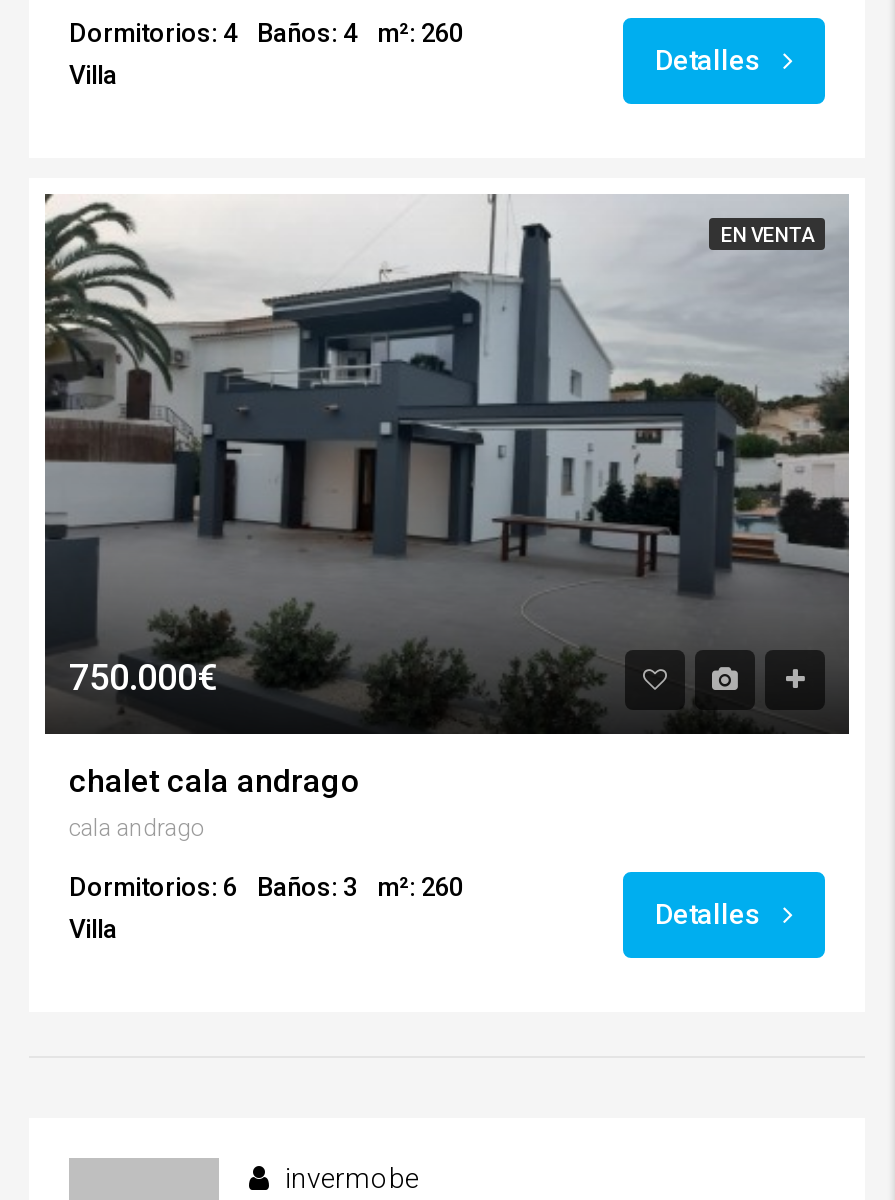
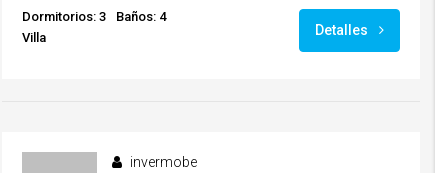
[69,18,237,48] Dormitorios: 4 -> [22,9,106,24] Dormitorios: 3
[69,18,767,90] m²: 260 | Villa | Detalles -> none
[43,193,851,735] [image] | EN VENTA -> none
[69,655,463,901] 750.000€ | chalet cala andrago | cala andrago | Dormitorios: 6 | Baños: 3 | m²: 260 -> none

